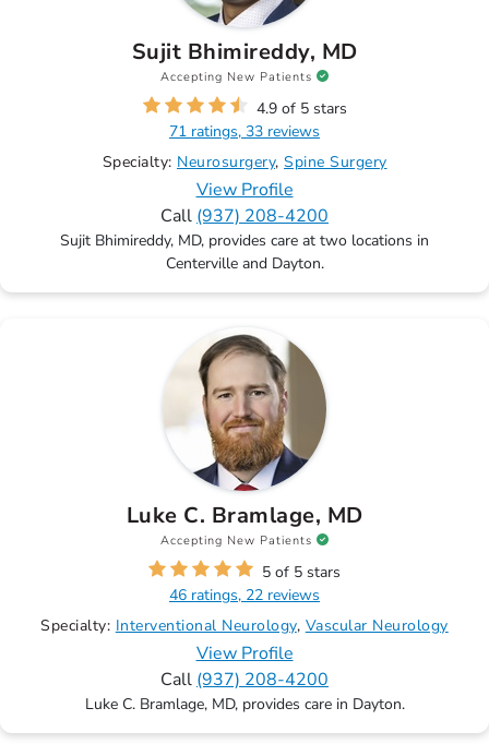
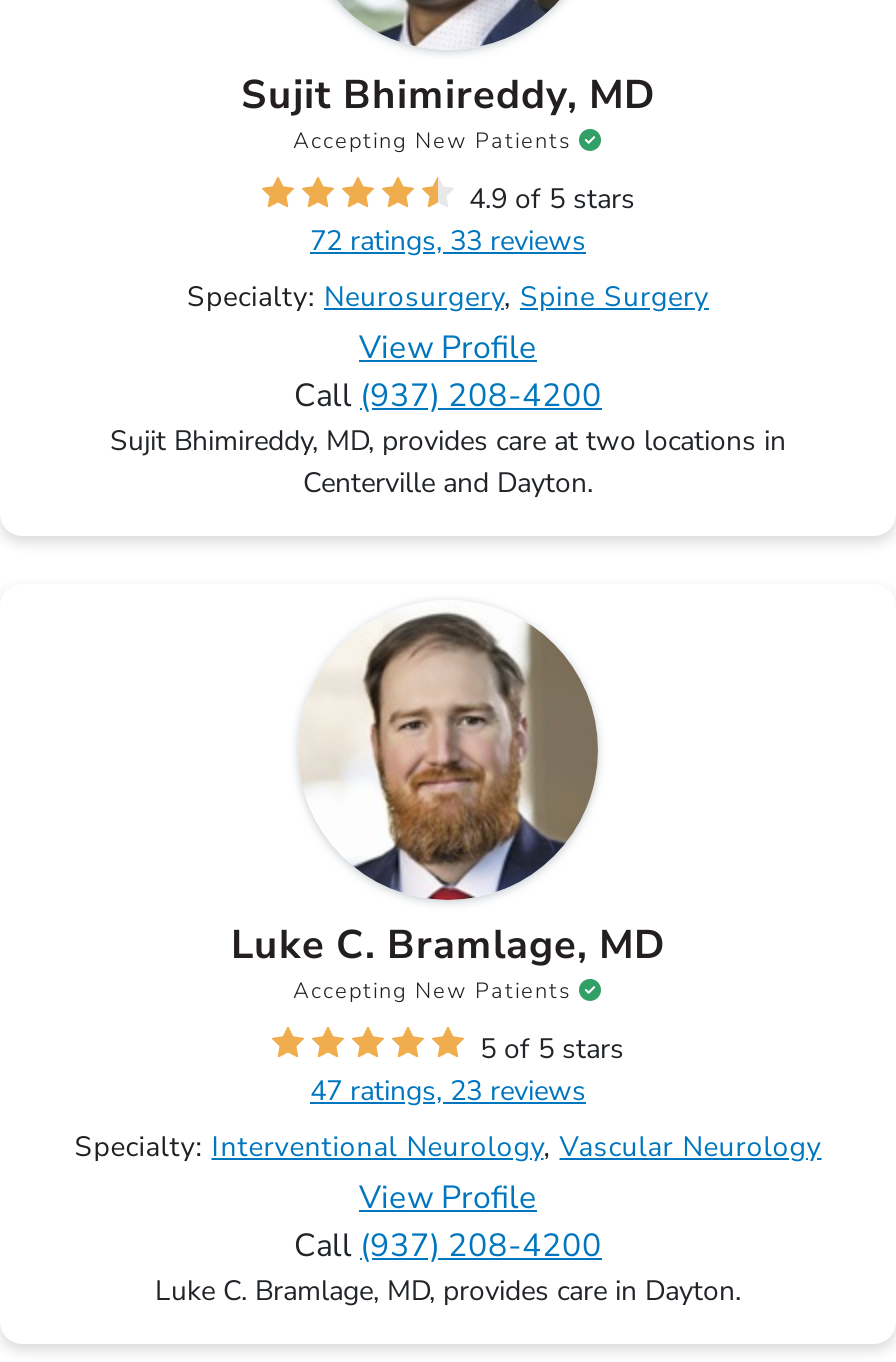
[169,122,320,142] 71 ratings, 33 reviews -> [310,223,586,261] 72 ratings, 33 reviews
[169,585,320,606] 46 ratings, 22 reviews -> [310,1073,586,1111] 47 ratings, 23 reviews

